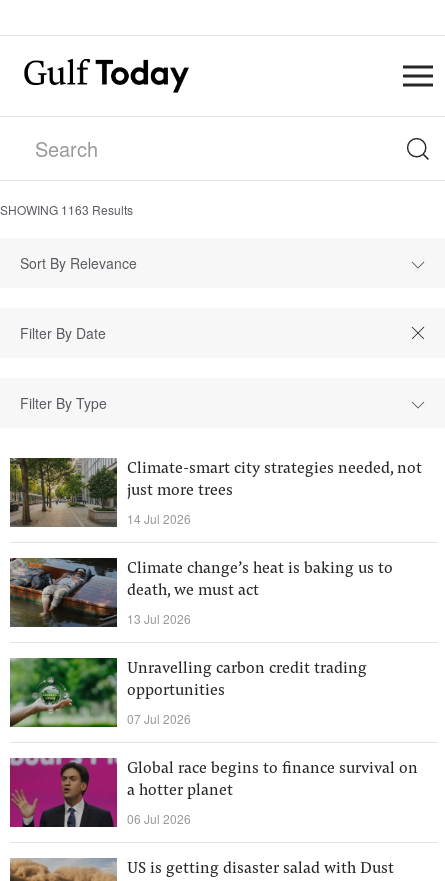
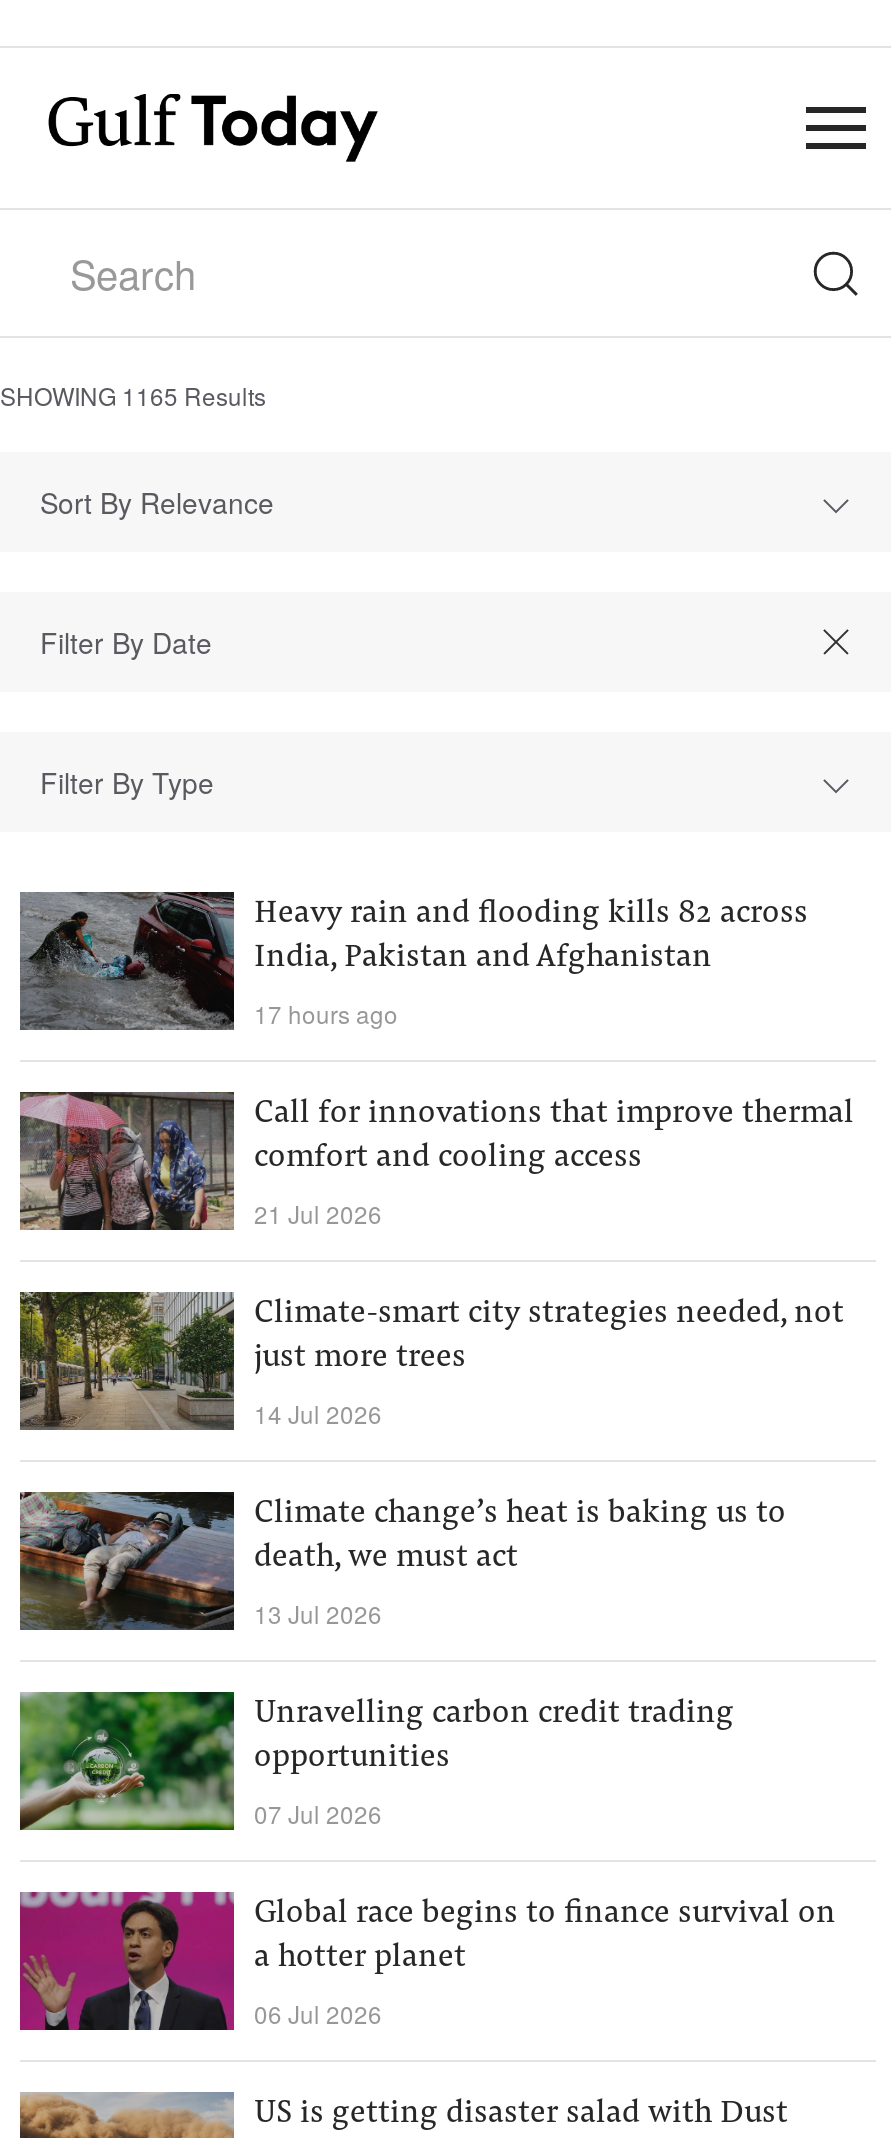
[0,201,133,218] SHOWING 1163 Results -> [0,378,266,412] SHOWING 1165 Results
none -> [18,890,854,1230] [image] | Heavy rain and flooding kills 82 across | India, Pakistan and Afghanistan | 17 hours ago | Call for innovations that improve thermal | comfort and cooling access | 21 Jul 2026
none -> [20,1090,226,1232] [image]

